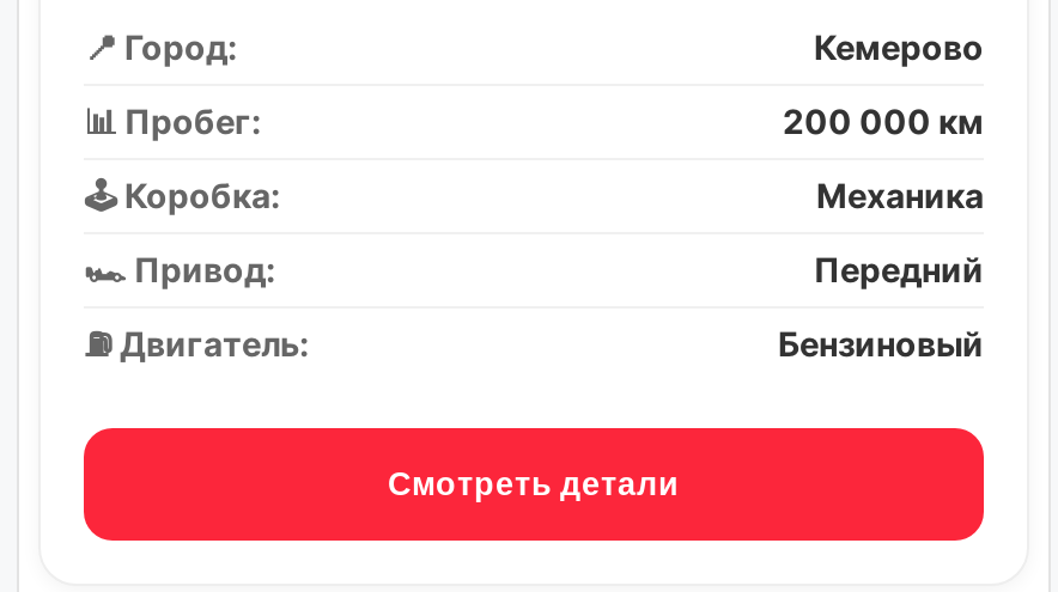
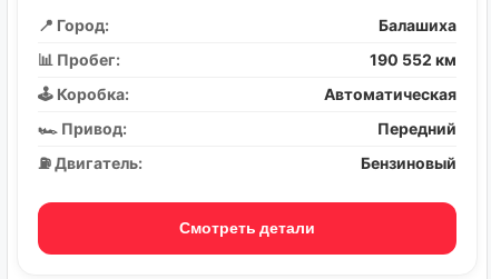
[814,27,984,68] Кемерово -> [379,16,456,35] Балашиха
[783,101,984,142] 200 000 км -> [370,50,456,69] 190 552 км
[816,176,984,216] Механика -> [324,85,456,104] Автоматическая

